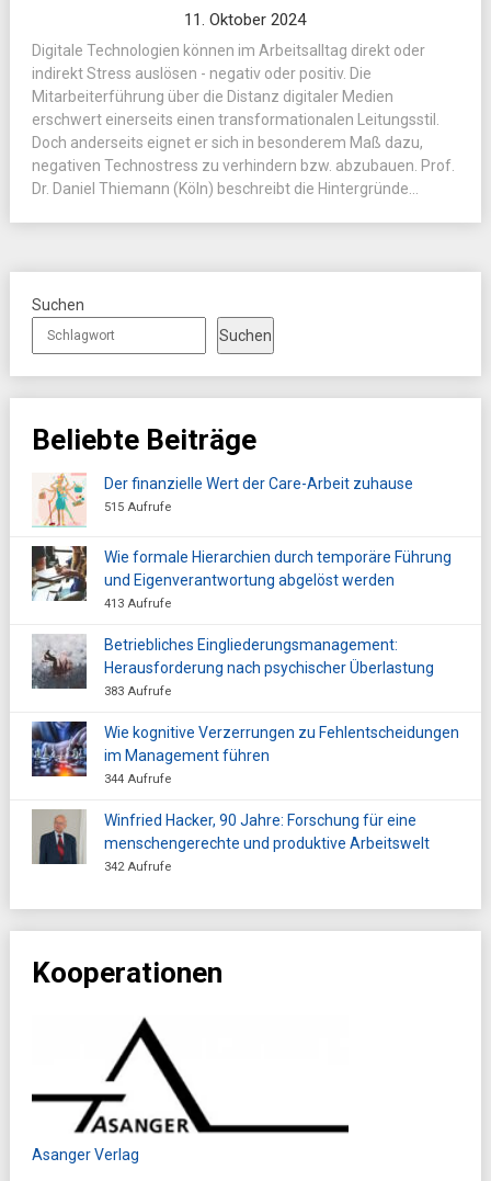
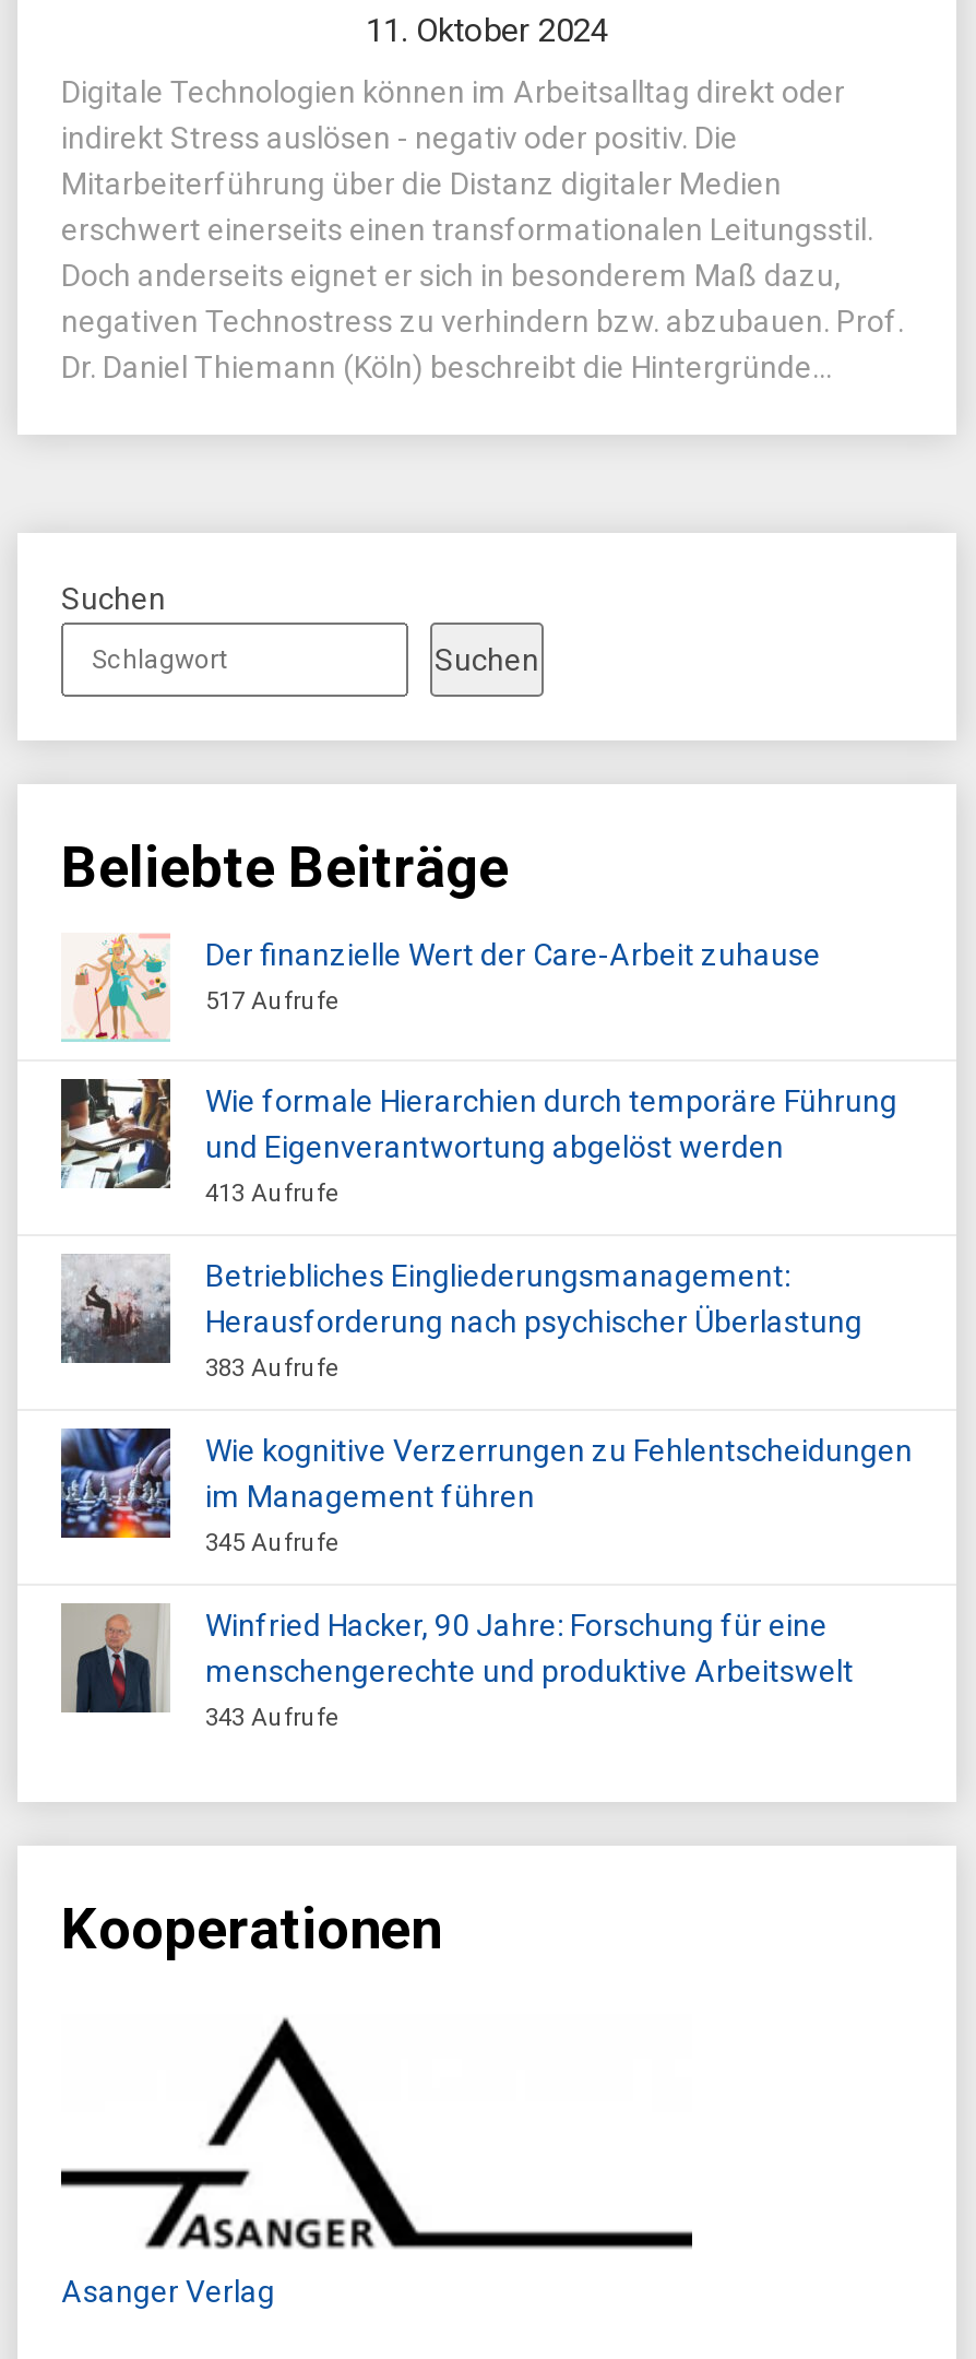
[104,500,171,514] 515 Aufrufe -> [205,987,338,1016] 517 Aufrufe
[104,772,171,786] 344 Aufrufe -> [205,1529,338,1557] 345 Aufrufe
[104,860,171,874] 342 Aufrufe -> [205,1704,338,1732] 343 Aufrufe

